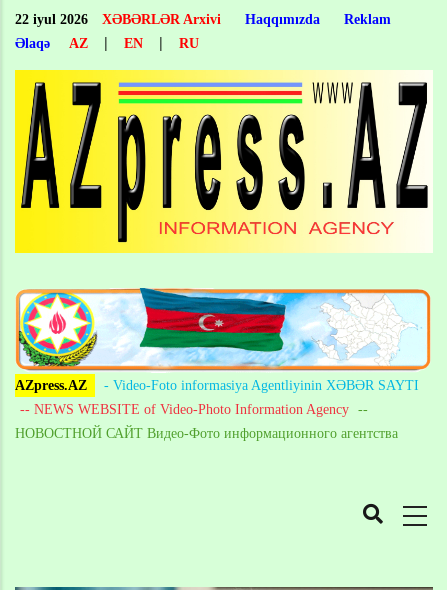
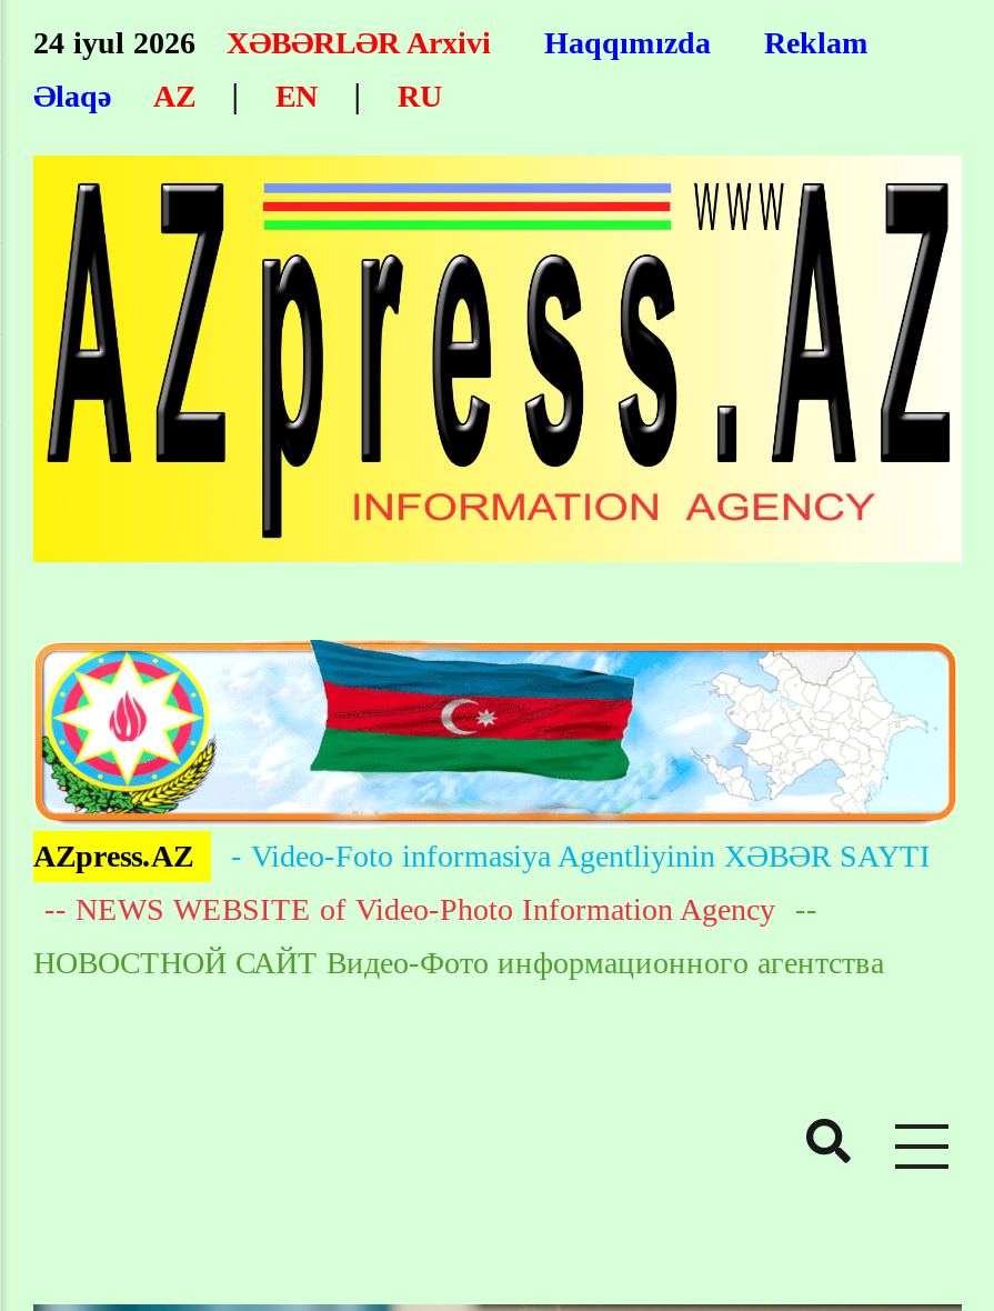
[15,12,88,27] 22 iyul 2026 -> [33,27,195,60] 24 iyul 2026

